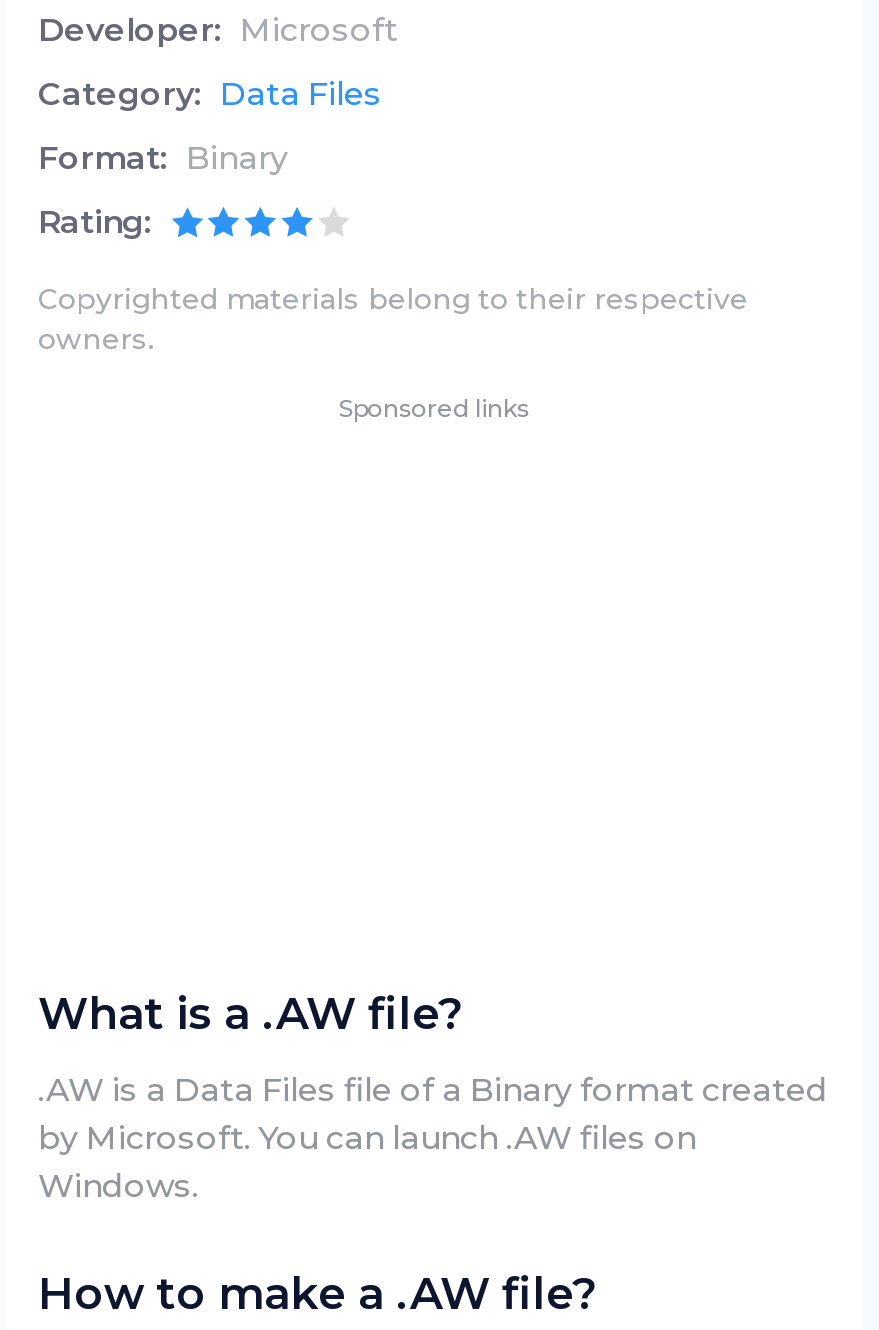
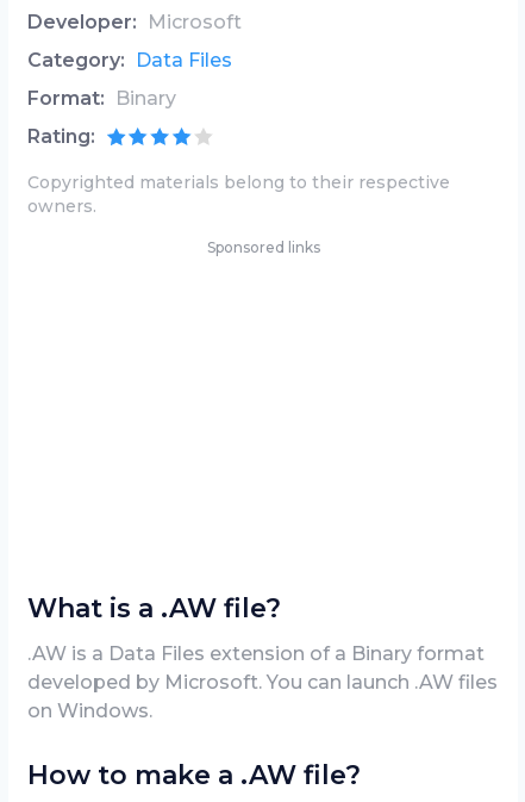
[38,1071,828,1205] .AW is a Data Files file of a Binary format created | by Microsoft. You can launch .AW files on | Windows. -> [27,642,498,722] .AW is a Data Files extension of a Binary format | developed by Microsoft. You can launch .AW files | on Windows.

